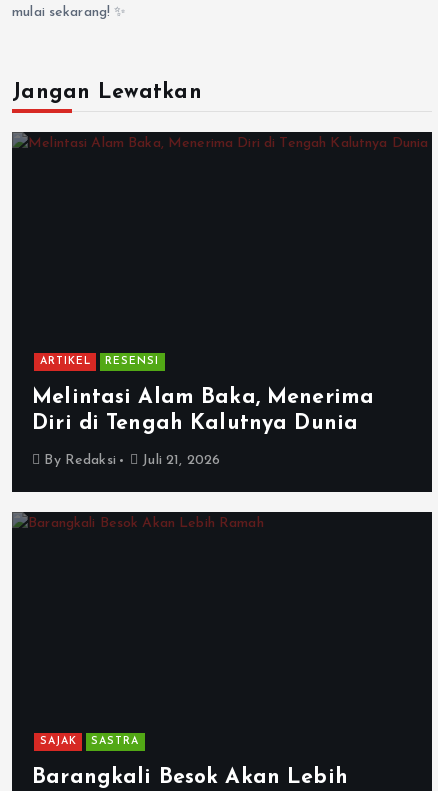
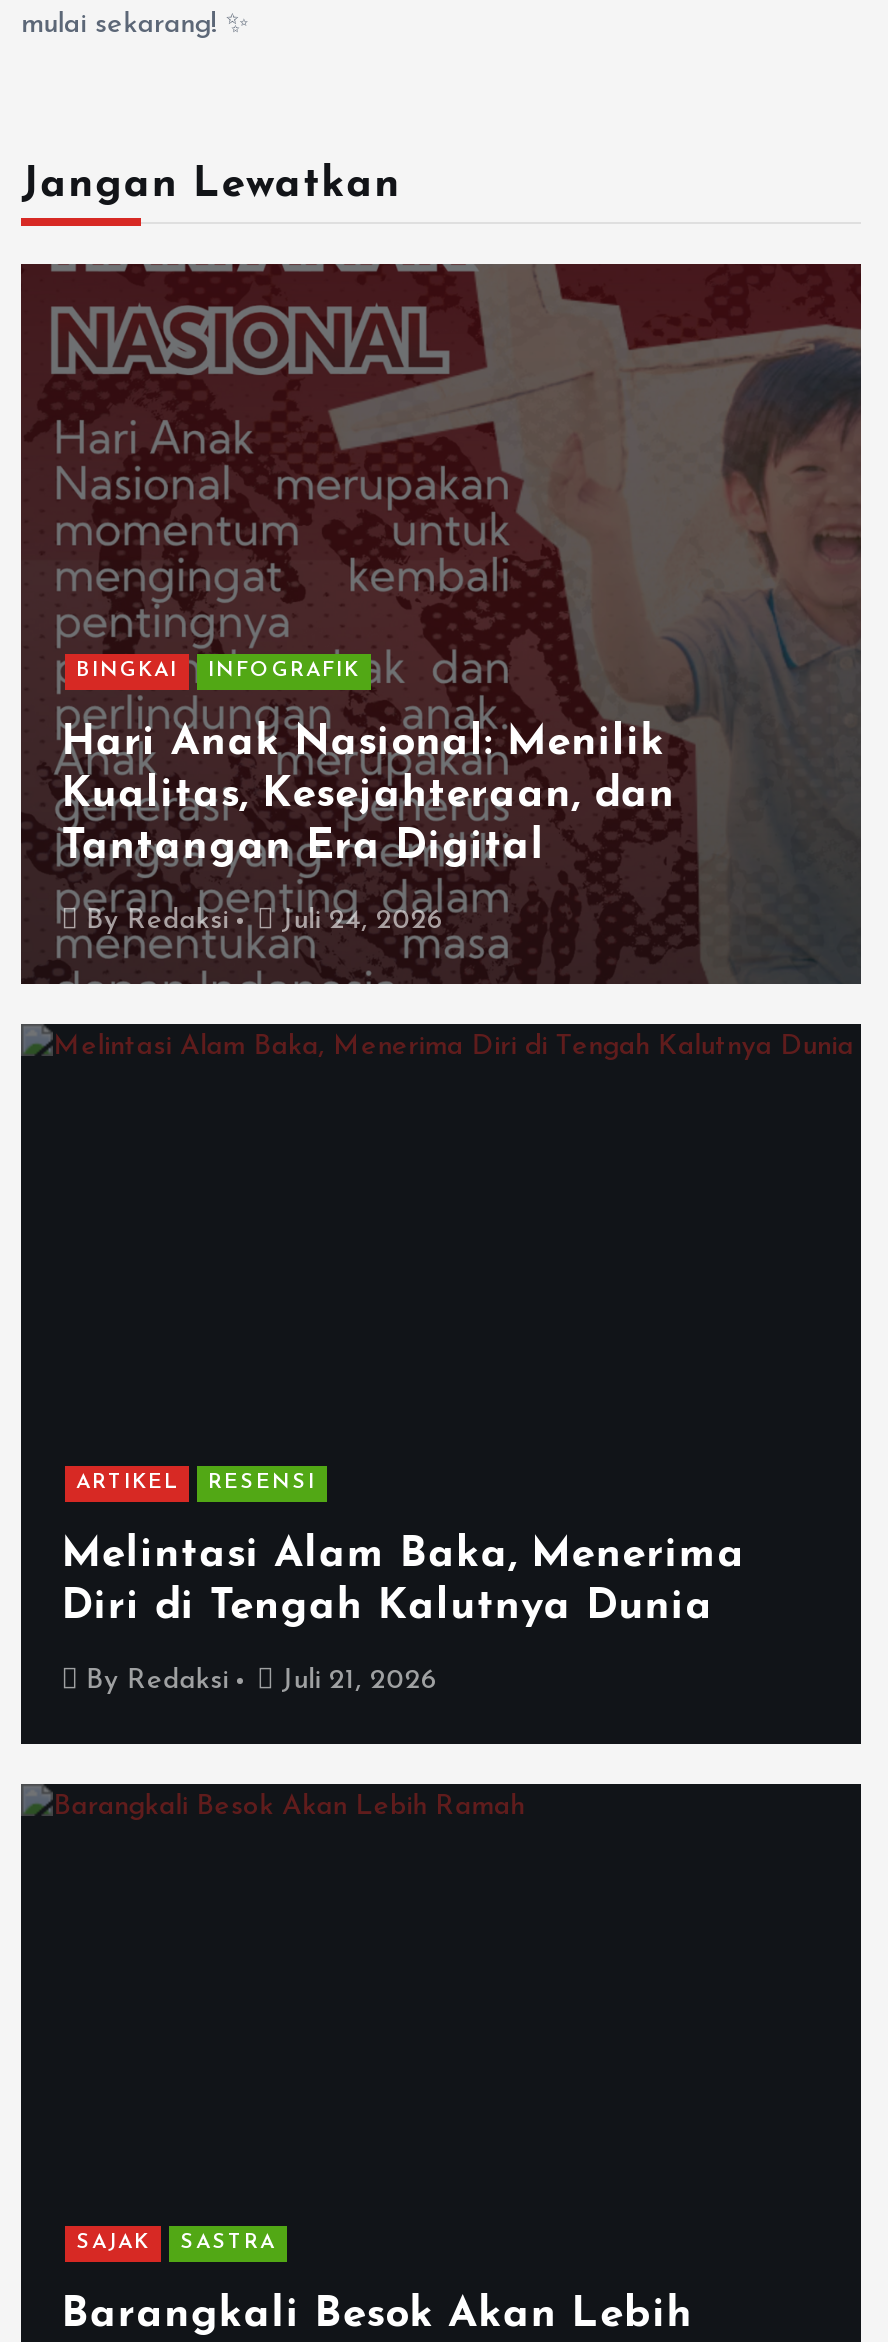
none -> [21,262,861,984] [image] | BINGKAI | INFOGRAFIK | Hari Anak Nasional: Menilik | Kualitas, Kesejahteraan, dan | Tantangan Era Digital | By Redaksi | Juli 24, 2026

